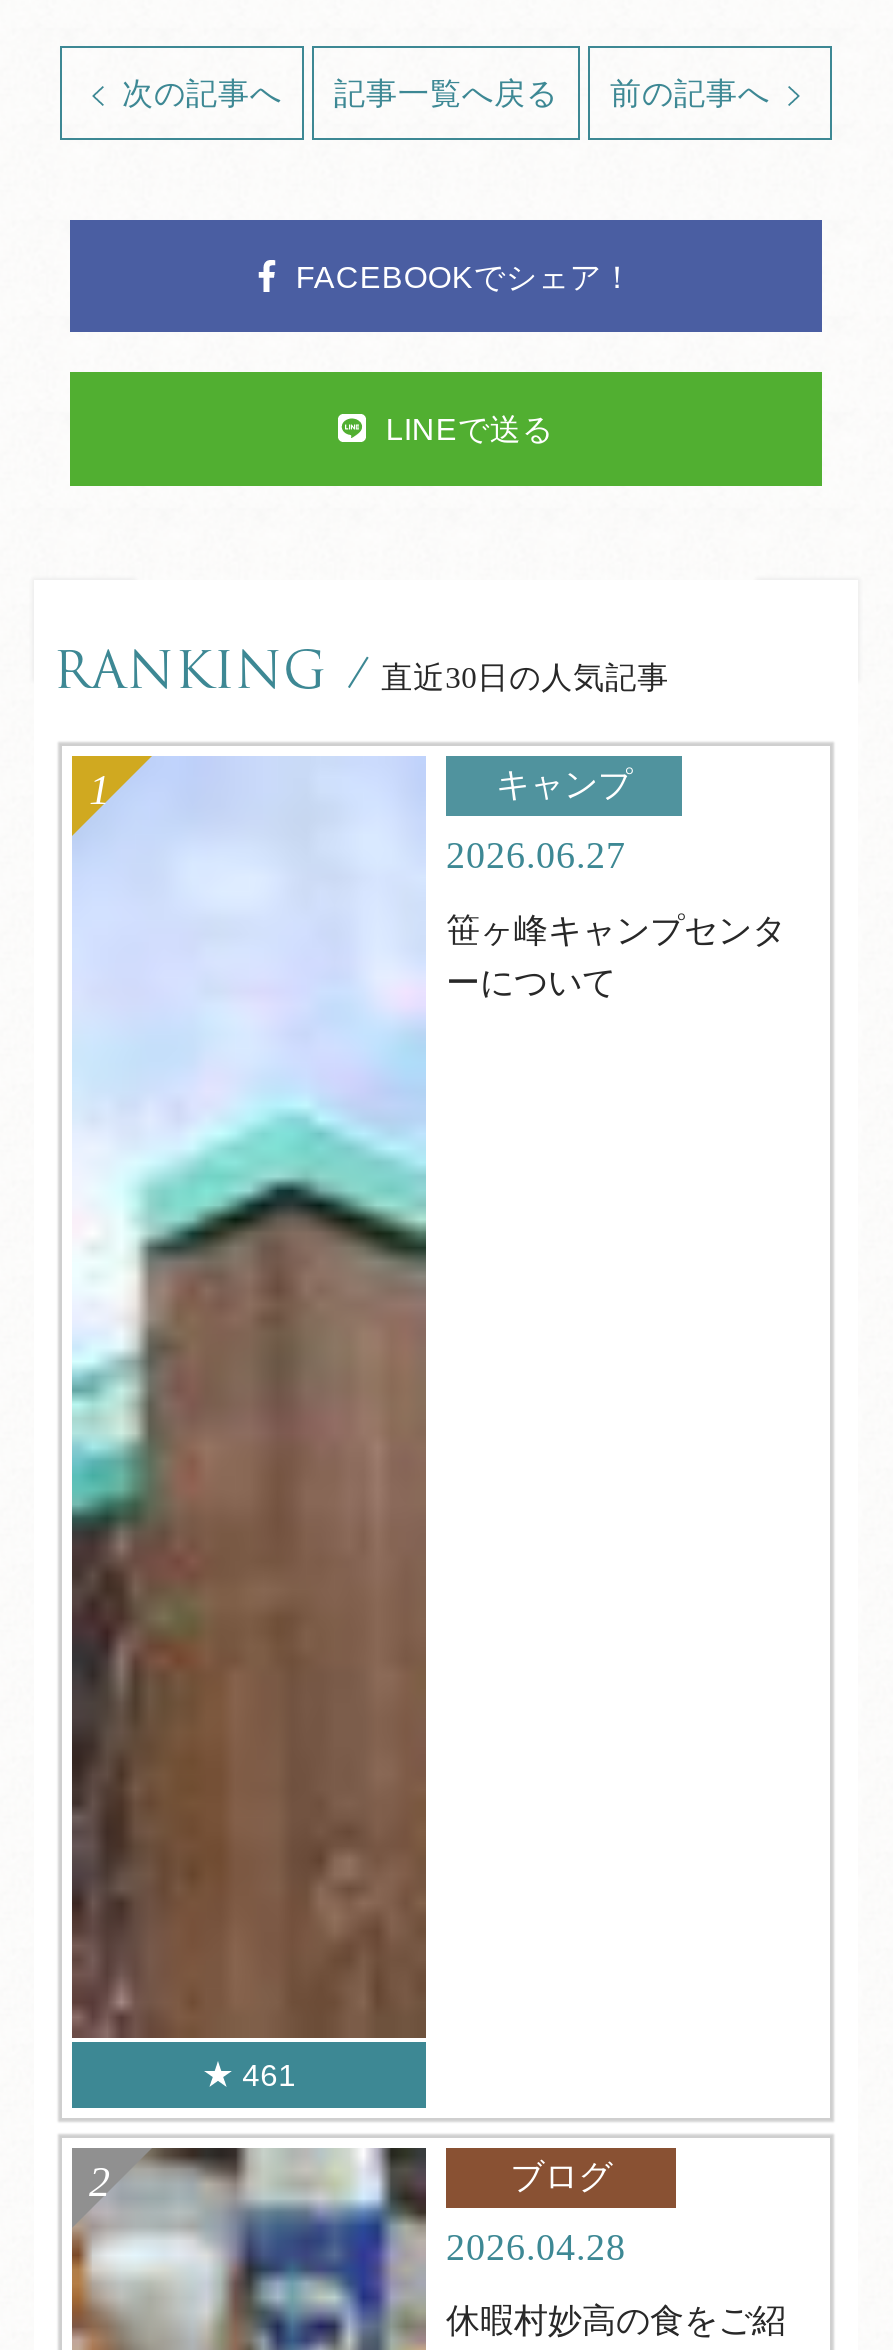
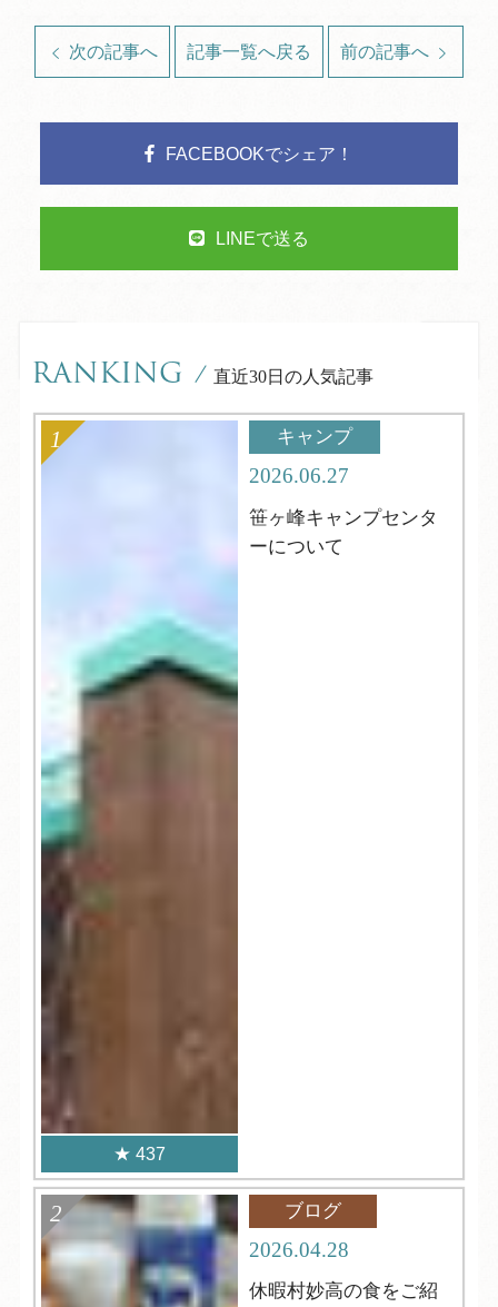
[234,2058,296,2092] 461 -> [131,1144,166,1163] 437

